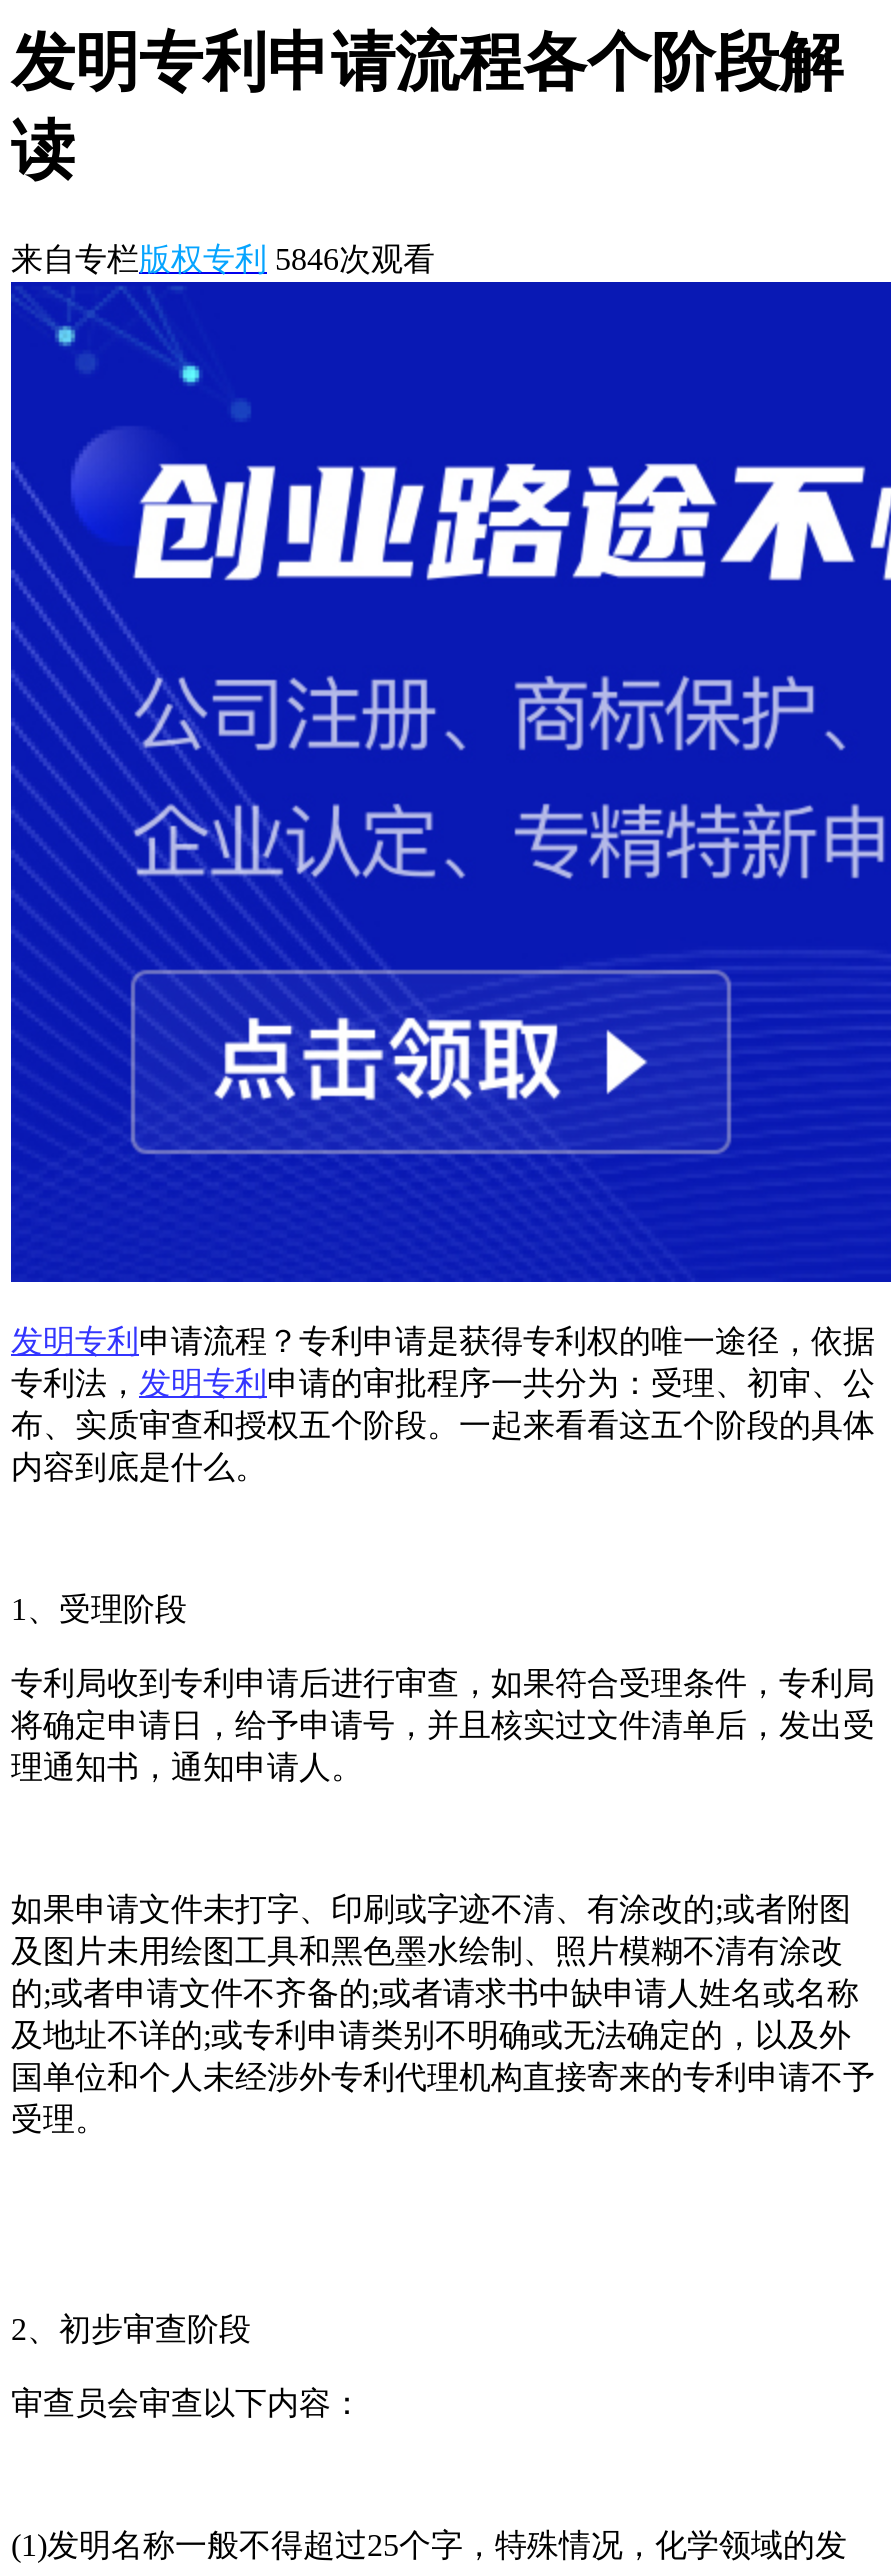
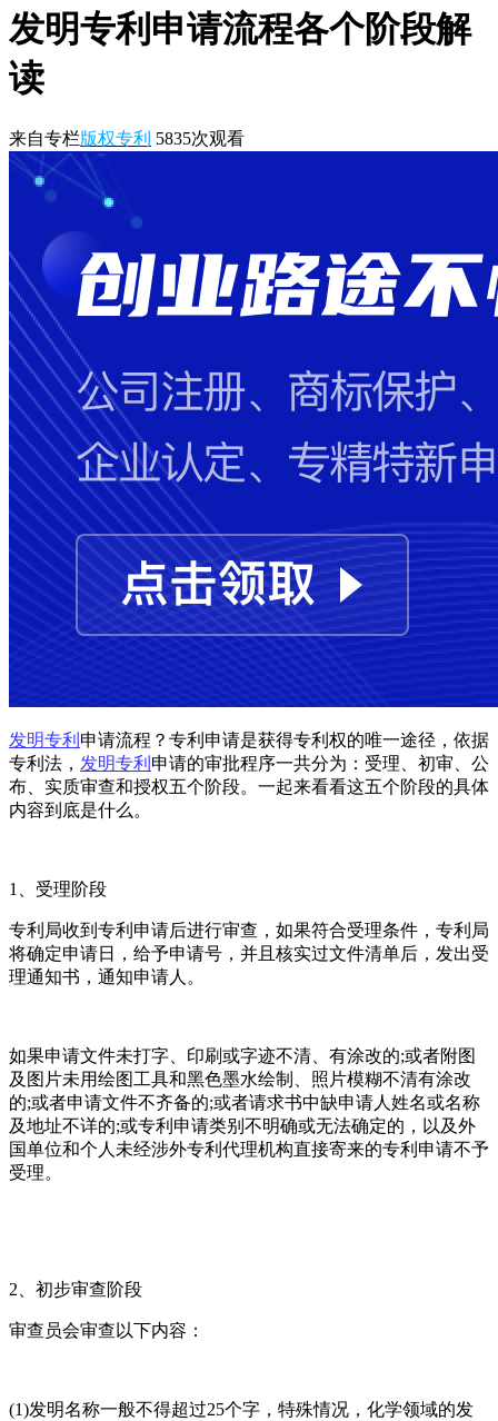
[11,242,435,276] 来自专栏版权专利 5846次观看 -> [9,129,245,148] 来自专栏版权专利 5835次观看

